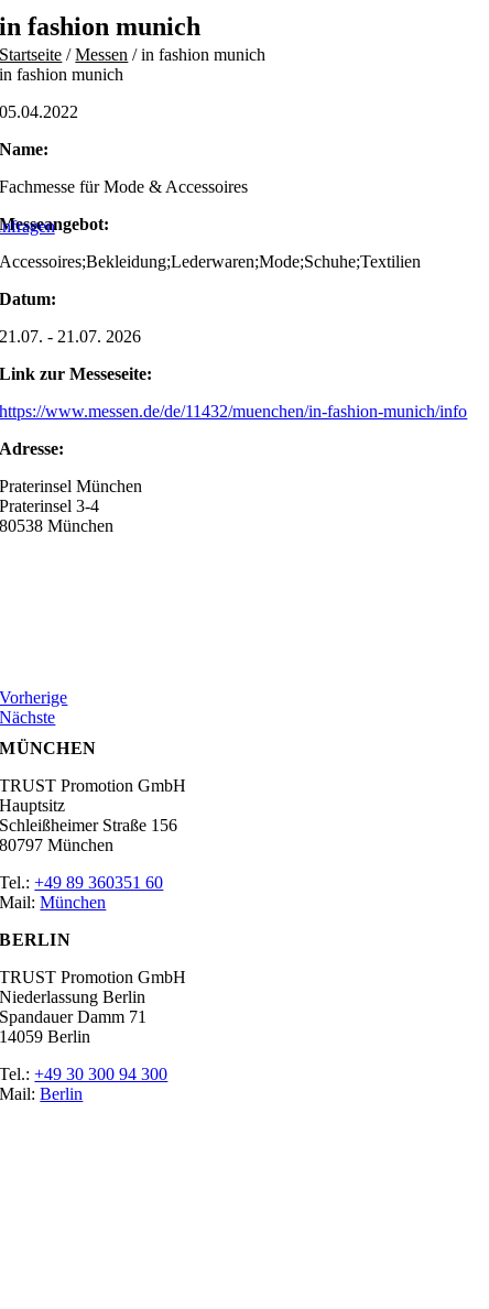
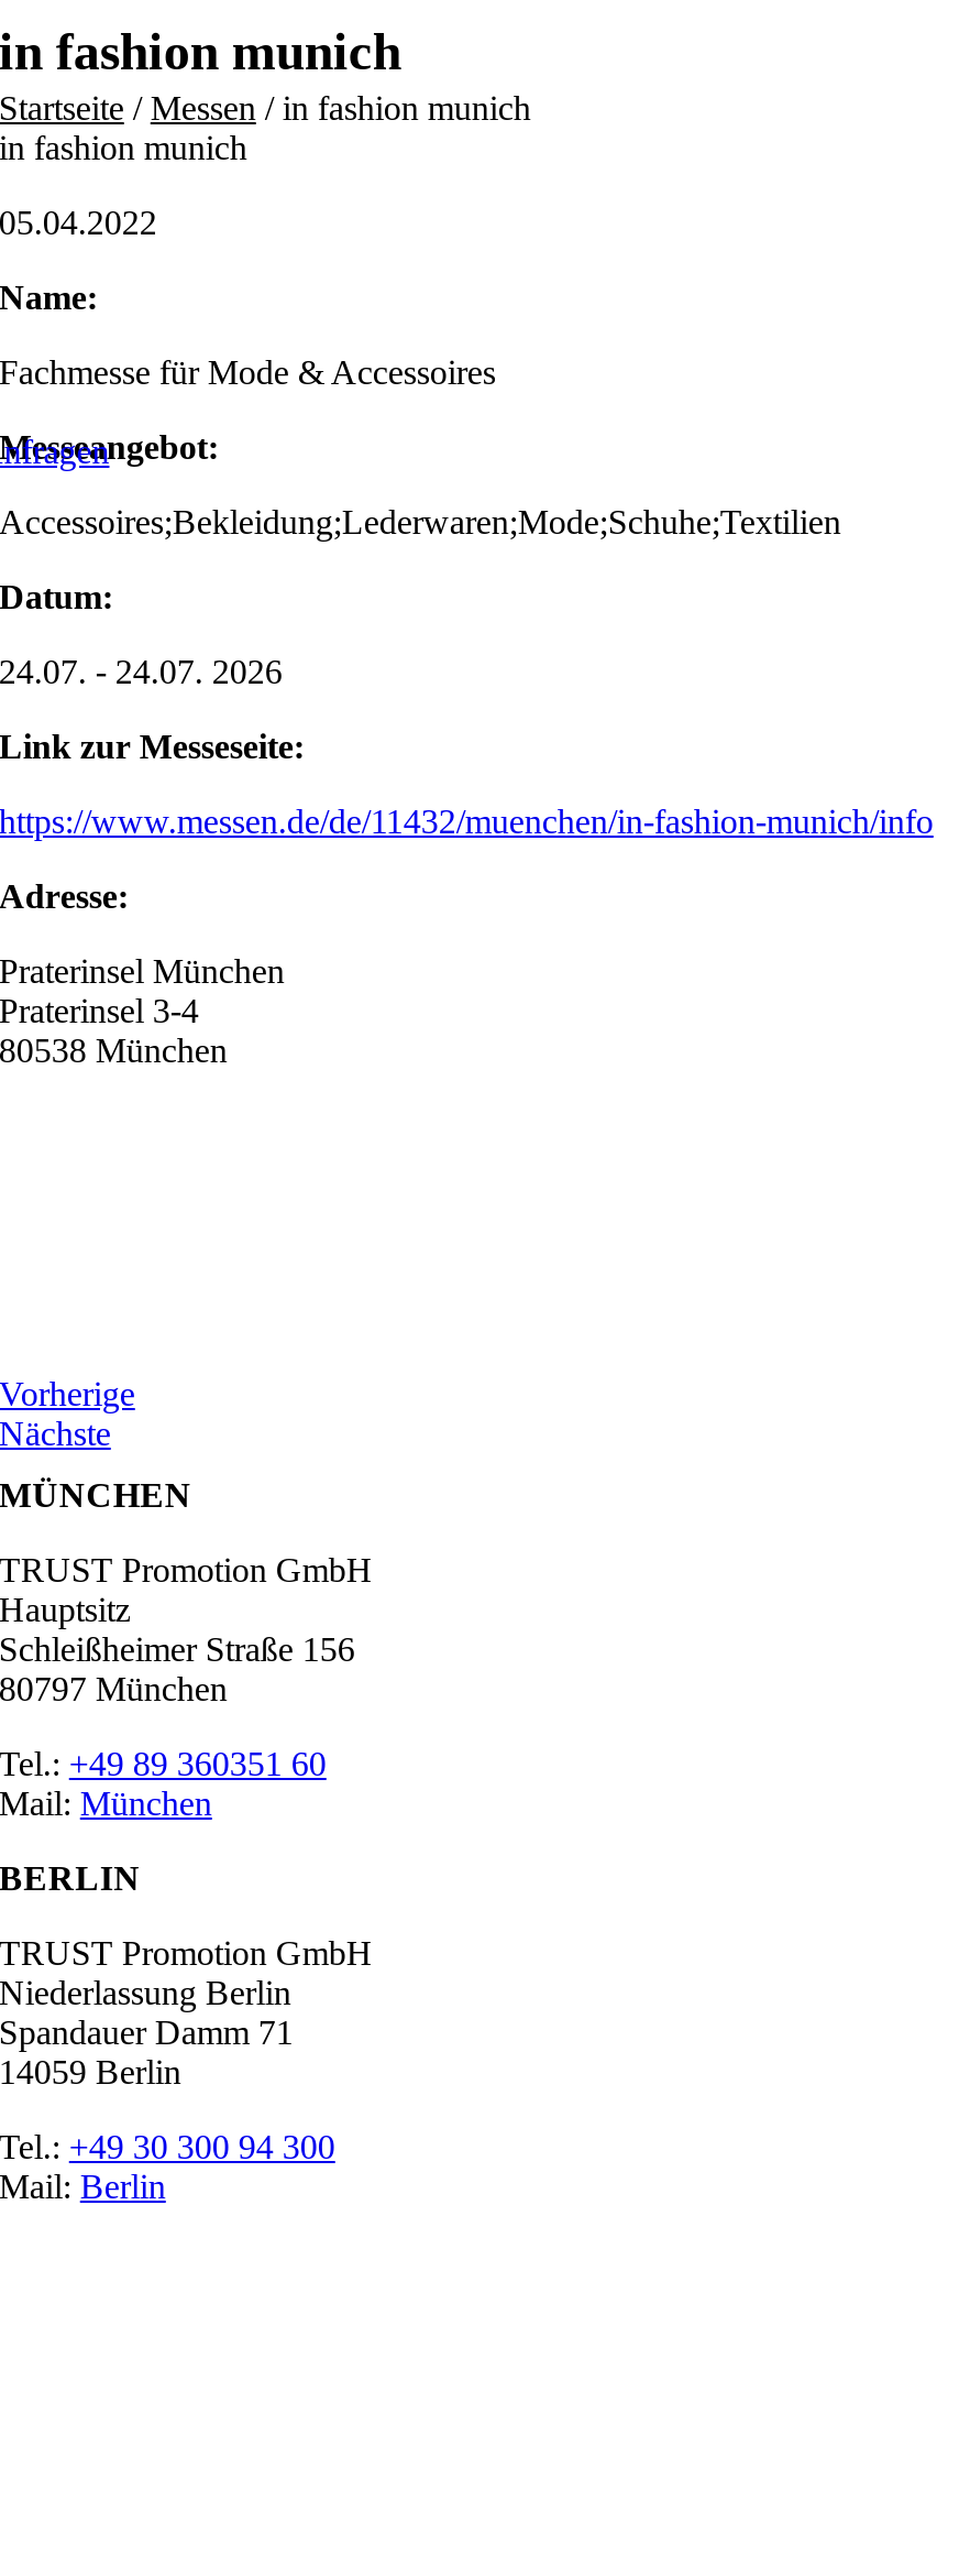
[0,327,141,346] 21.07. - 21.07. 2026 -> [0,653,282,690] 24.07. - 24.07. 2026

